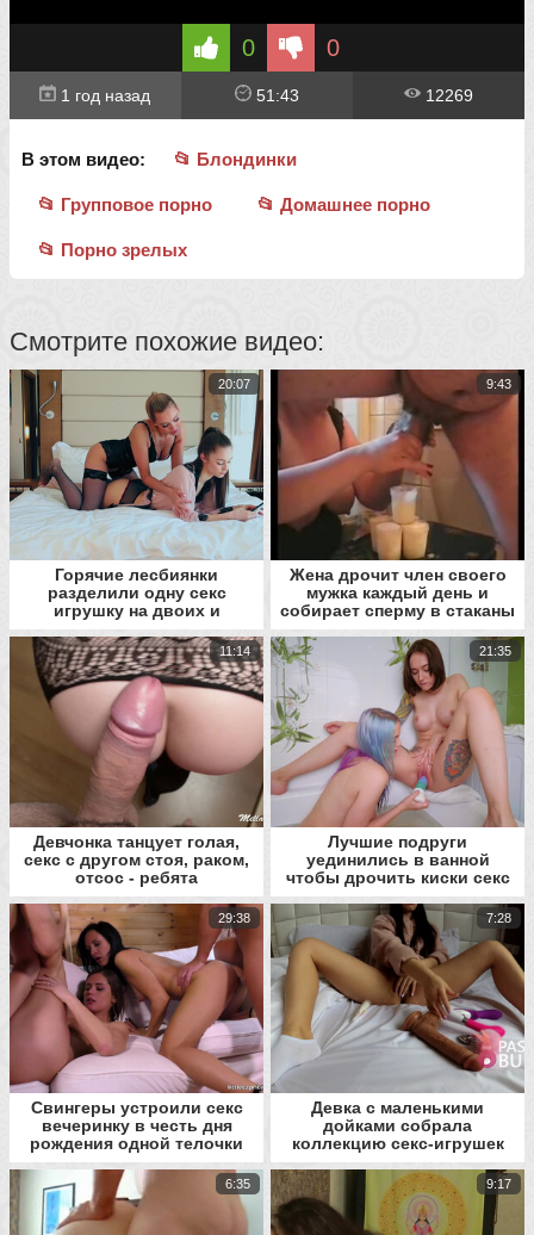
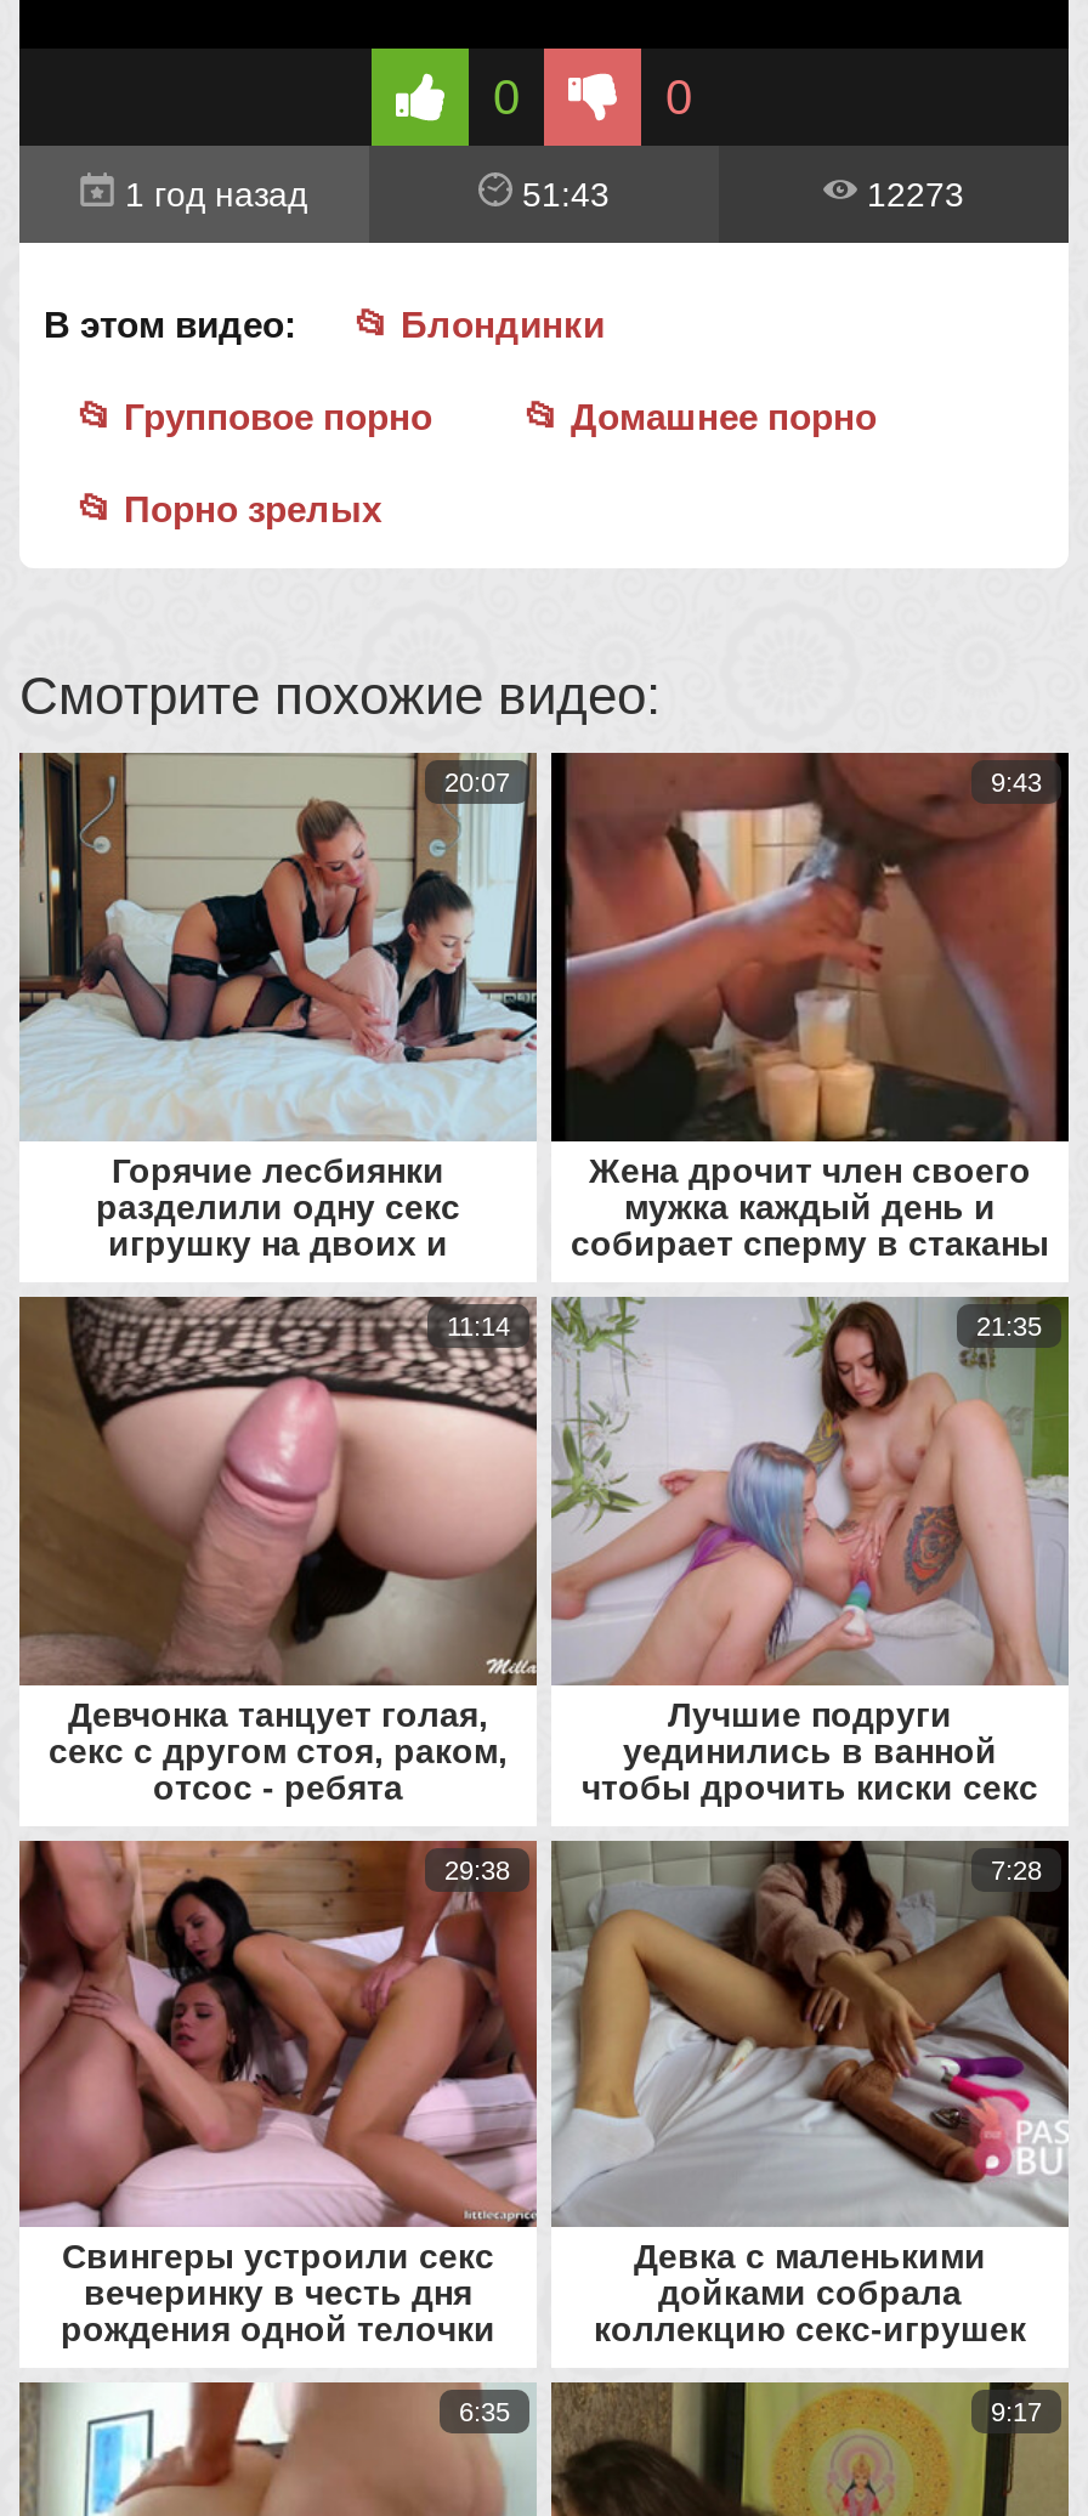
[421,86,473,105] 12269 -> [857,175,964,214] 12273

